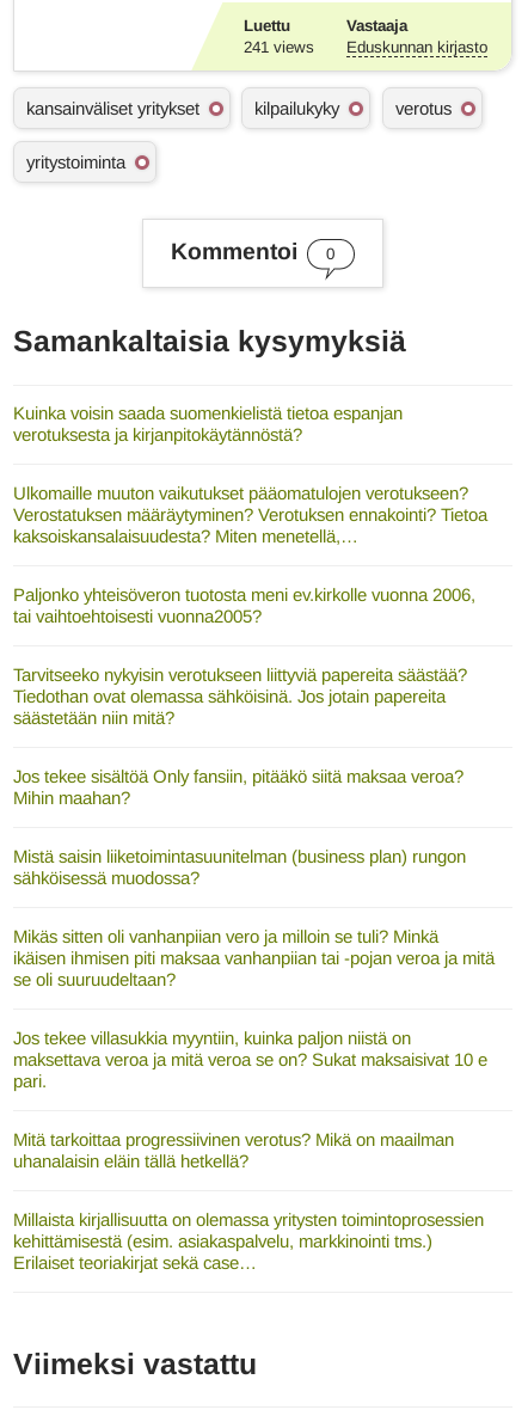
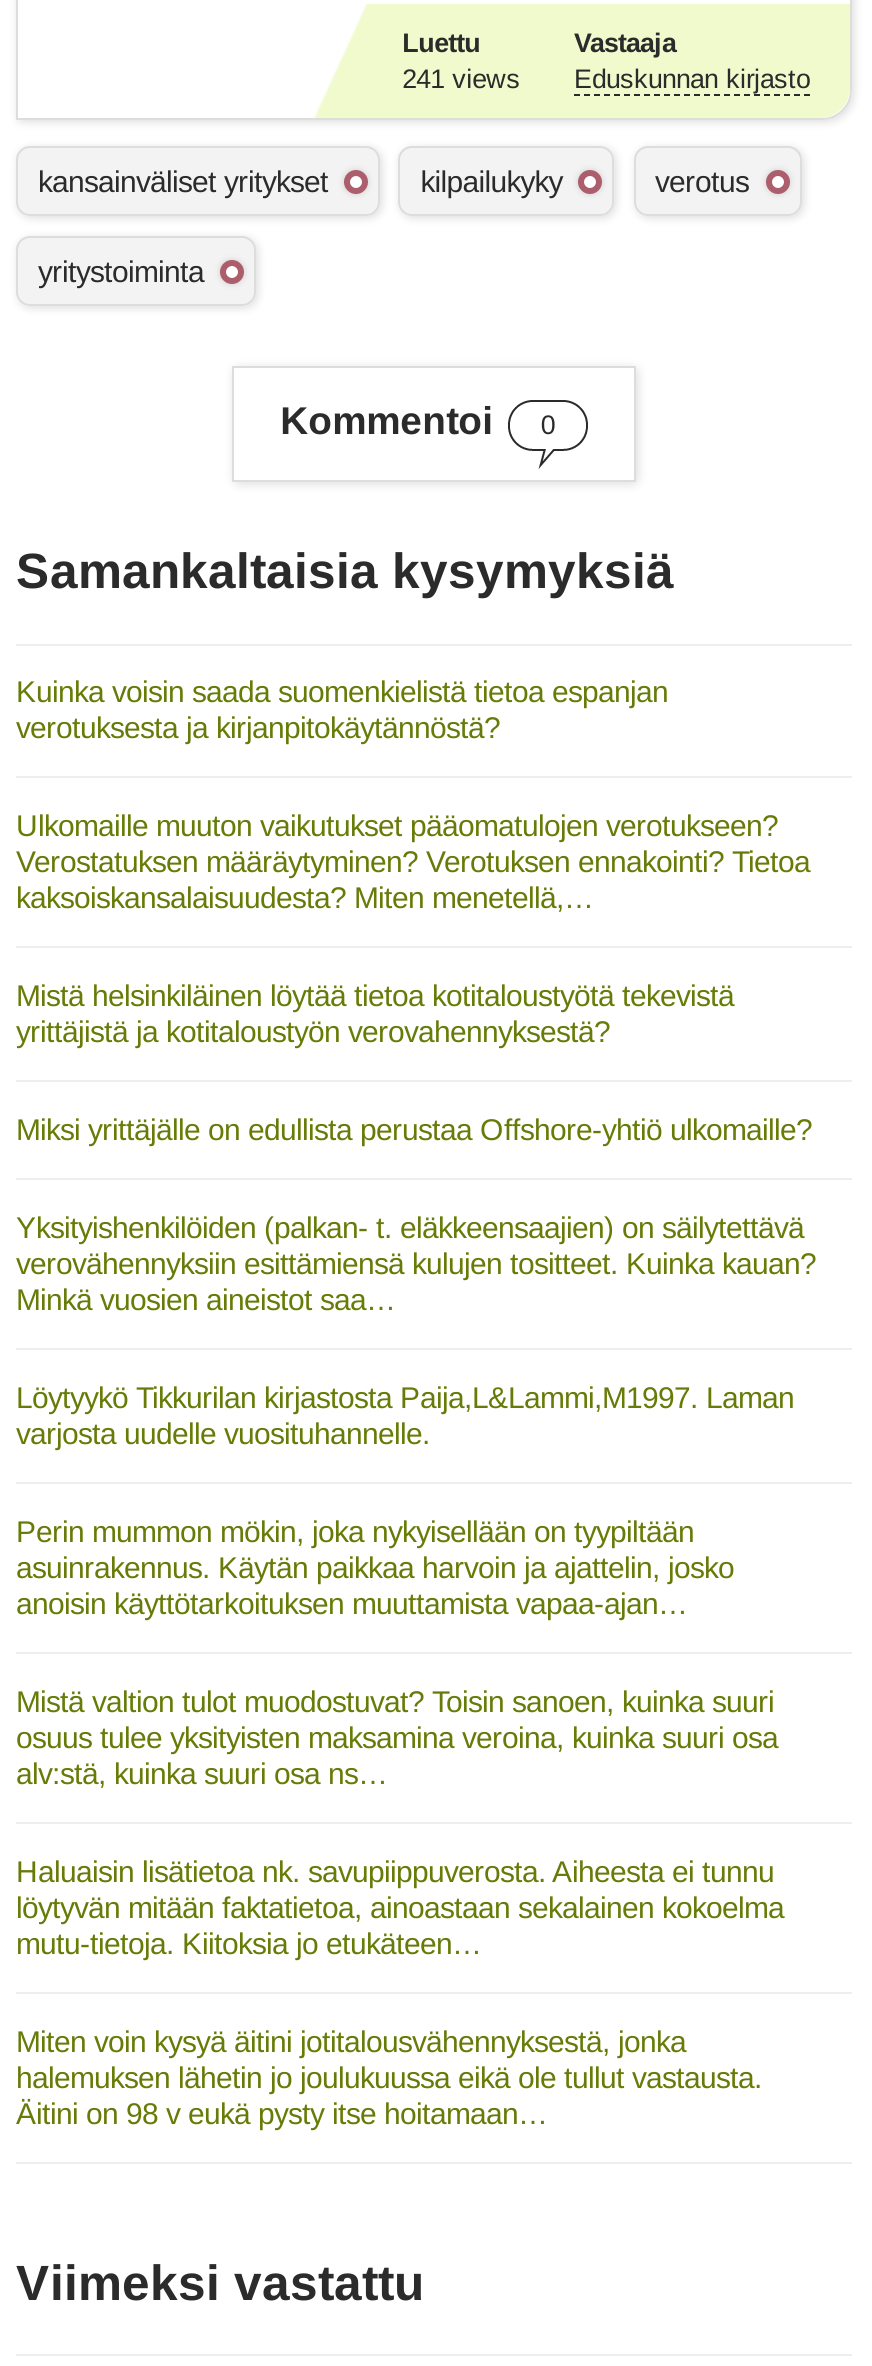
[13,585,475,627] Paljonko yhteisöveron tuotosta meni ev.kirkolle vuonna 2006, | tai vaihtoehtoisesti vuonna2005? -> [16,979,734,1049] Mistä helsinkiläinen löytää tietoa kotitaloustyötä tekevistä | yrittäjistä ja kotitaloustyön verovahennyksestä?
[13,665,467,728] Tarvitseeko nykyisin verotukseen liittyviä papereita säästää? | Tiedothan ovat olemassa sähköisinä. Jos jotain papereita | säästetään niin mitä? -> [16,1113,812,1147] Miksi yrittäjälle on edullista perustaa Offshore-yhtiö ulkomaille?
[13,766,463,808] Jos tekee sisältöä Only fansiin, pitääkö siitä maksaa veroa? | Mihin maahan? -> [16,1210,816,1316] Yksityishenkilöiden (palkan- t. eläkkeensaajien) on säilytettävä | verovähennyksiin esittämiensä kulujen tositteet. Kuinka kauan? | Minkä vuosien aineistot saa…
[13,846,466,888] Mistä saisin liiketoimintasuunitelman (business plan) rungon | sähköisessä muodossa? -> [16,1380,794,1450] Löytyykö Tikkurilan kirjastosta Paija,L&Lammi,M1997. Laman | varjosta uudelle vuosituhannelle.
[13,926,495,990] Mikäs sitten oli vanhanpiian vero ja milloin se tuli? Minkä | ikäisen ihmisen piti maksaa vanhanpiian tai -pojan veroa ja mitä | se oli suuruudeltaan? -> [16,1514,734,1620] Perin mummon mökin, joka nykyisellään on tyypiltään | asuinrakennus. Käytän paikkaa harvoin ja ajattelin, josko | anoisin käyttötarkoituksen muuttamista vapaa-ajan…
[13,1028,487,1091] Jos tekee villasukkia myyntiin, kuinka paljon niistä on | maksettava veroa ja mitä veroa se on? Sukat maksaisivat 10 e | pari. -> [16,1684,778,1790] Mistä valtion tulot muodostuvat? Toisin sanoen, kuinka suuri | osuus tulee yksityisten maksamina veroina, kuinka suuri osa | alv:stä, kuinka suuri osa ns…
[13,1129,454,1171] Mitä tarkoittaa progressiivinen verotus? Mikä on maailman | uhanalaisin eläin tällä hetkellä? -> [16,1854,784,1960] Haluaisin lisätietoa nk. savupiippuverosta. Aiheesta ei tunnu | löytyvän mitään faktatietoa, ainoastaan sekalainen kokoelma | mutu-tietoja. Kiitoksia jo etukäteen…
[13,1209,484,1272] Millaista kirjallisuutta on olemassa yritysten toimintoprosessien | kehittämisestä (esim. asiakaspalvelu, markkinointi tms.) | Erilaiset teoriakirjat sekä case… -> [16,2024,762,2130] Miten voin kysyä äitini jotitalousvähennyksestä, jonka | halemuksen lähetin jo joulukuussa eikä ole tullut vastausta. | Äitini on 98 v eukä pysty itse hoitamaan…

